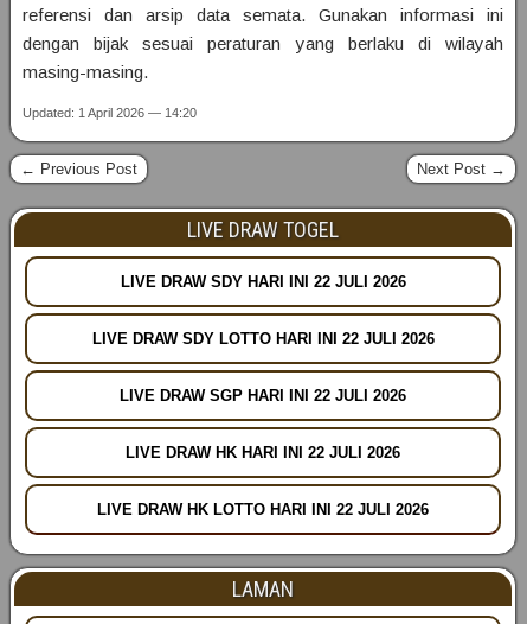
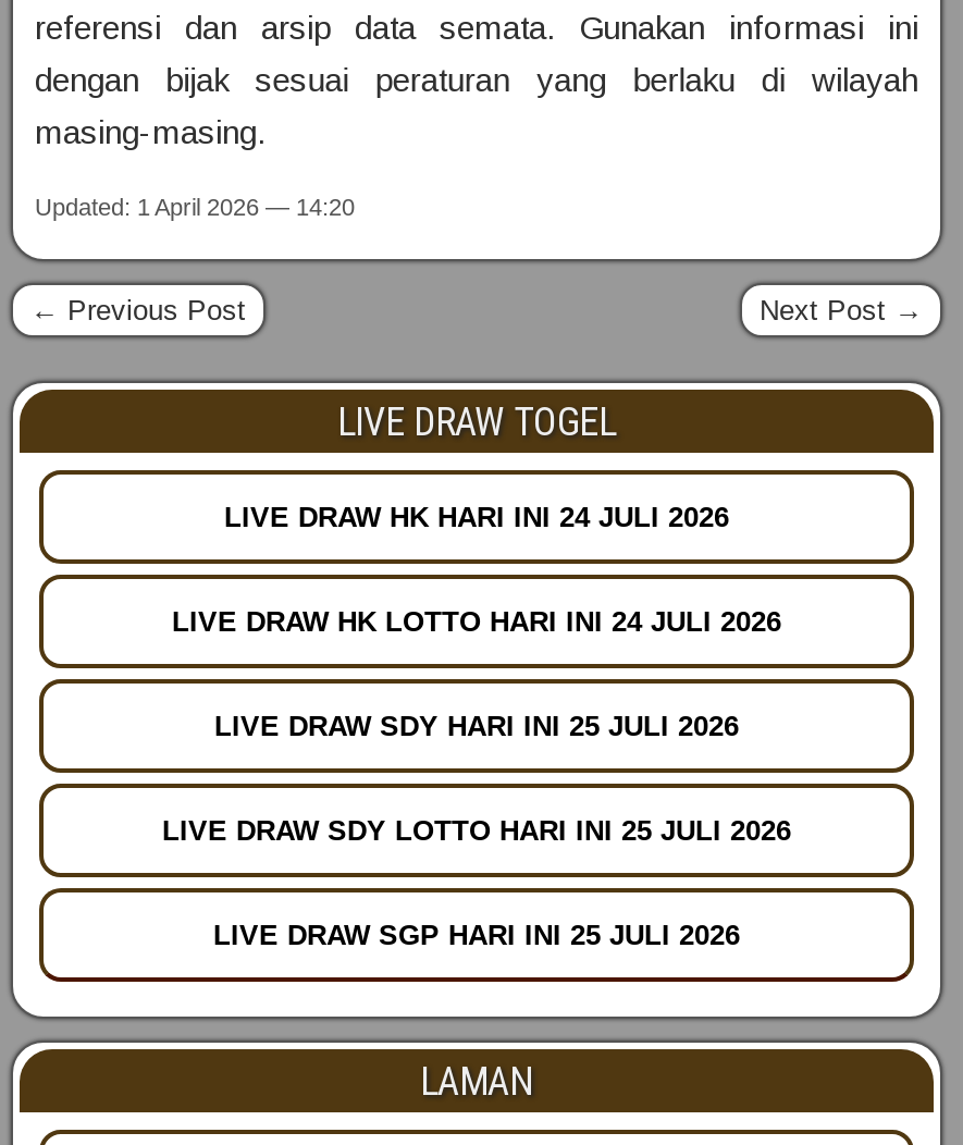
[120,273,406,291] LIVE DRAW SDY HARI INI 22 JULI 2026 -> [224,501,729,533] LIVE DRAW HK HARI INI 24 JULI 2026
[92,330,434,348] LIVE DRAW SDY LOTTO HARI INI 22 JULI 2026 -> [172,605,781,638] LIVE DRAW HK LOTTO HARI INI 24 JULI 2026
[120,387,406,405] LIVE DRAW SGP HARI INI 22 JULI 2026 -> [214,710,739,742] LIVE DRAW SDY HARI INI 25 JULI 2026
[126,444,400,461] LIVE DRAW HK HARI INI 22 JULI 2026 -> [162,814,791,847] LIVE DRAW SDY LOTTO HARI INI 25 JULI 2026
[97,501,429,518] LIVE DRAW HK LOTTO HARI INI 22 JULI 2026 -> [213,919,740,951] LIVE DRAW SGP HARI INI 25 JULI 2026

